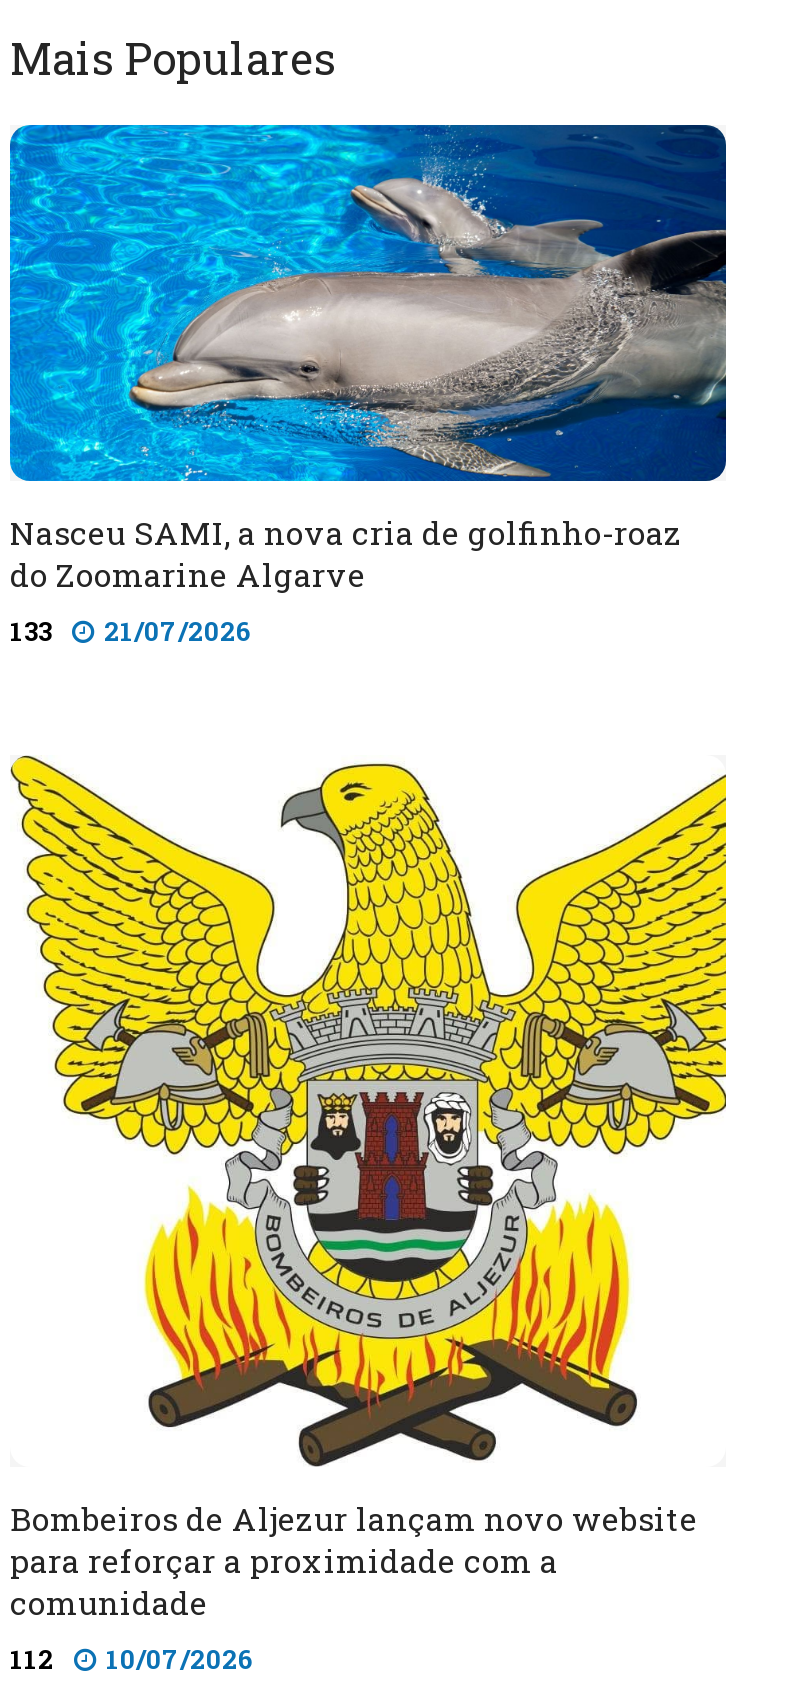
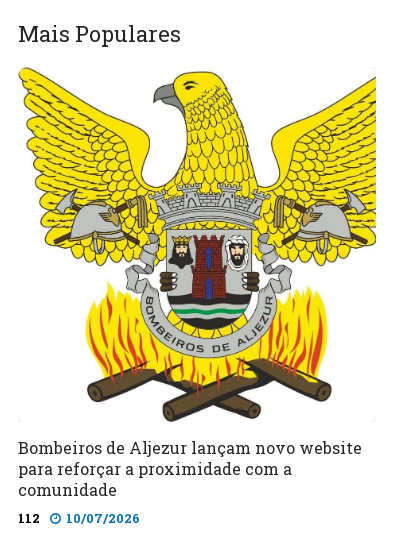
[8,123,728,650] [image] | Nasceu SAMI, a nova cria de golfinho-roaz | do Zoomarine Algarve | 133 | 21/07/2026 -> none

